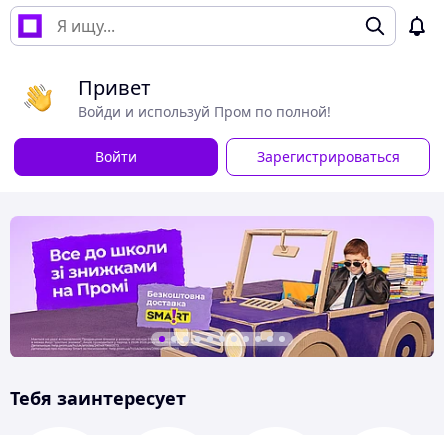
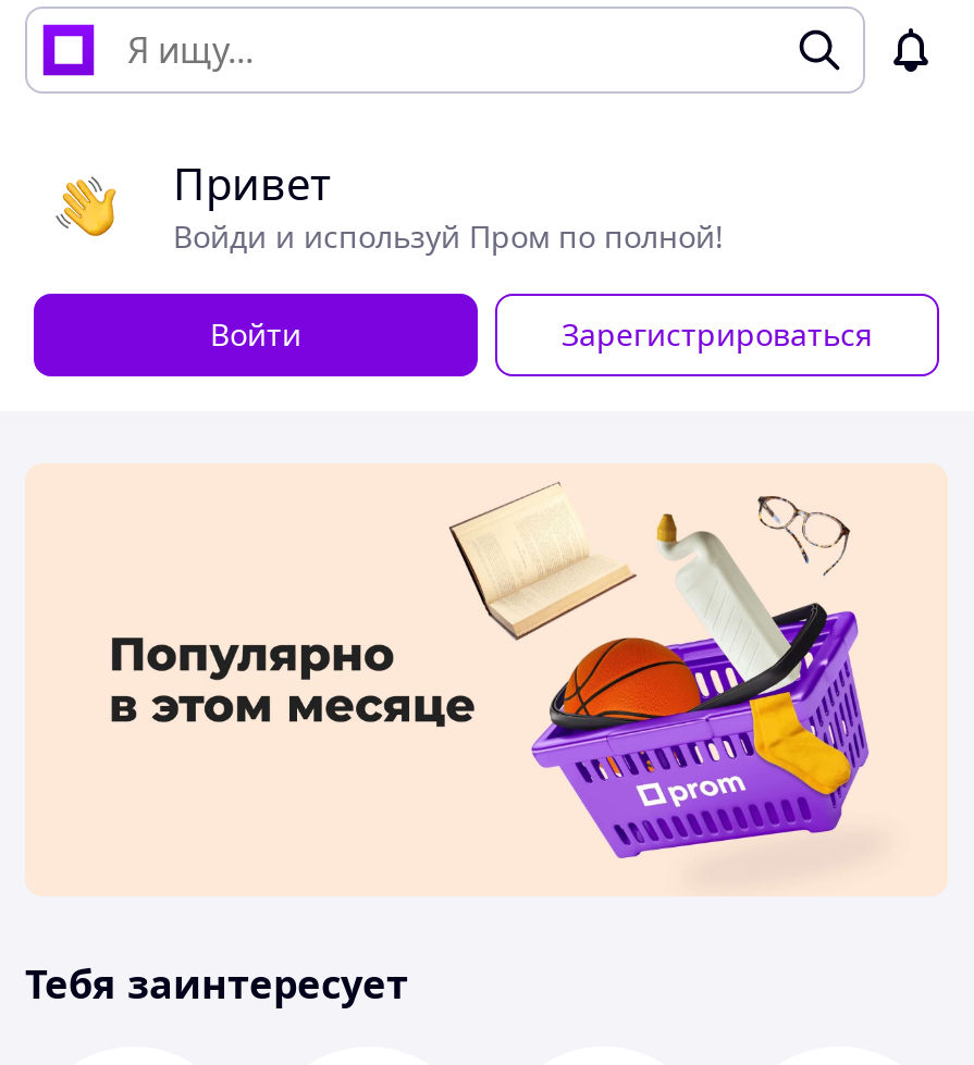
[9,216,435,358] [image] -> [27,466,946,894] [image]

